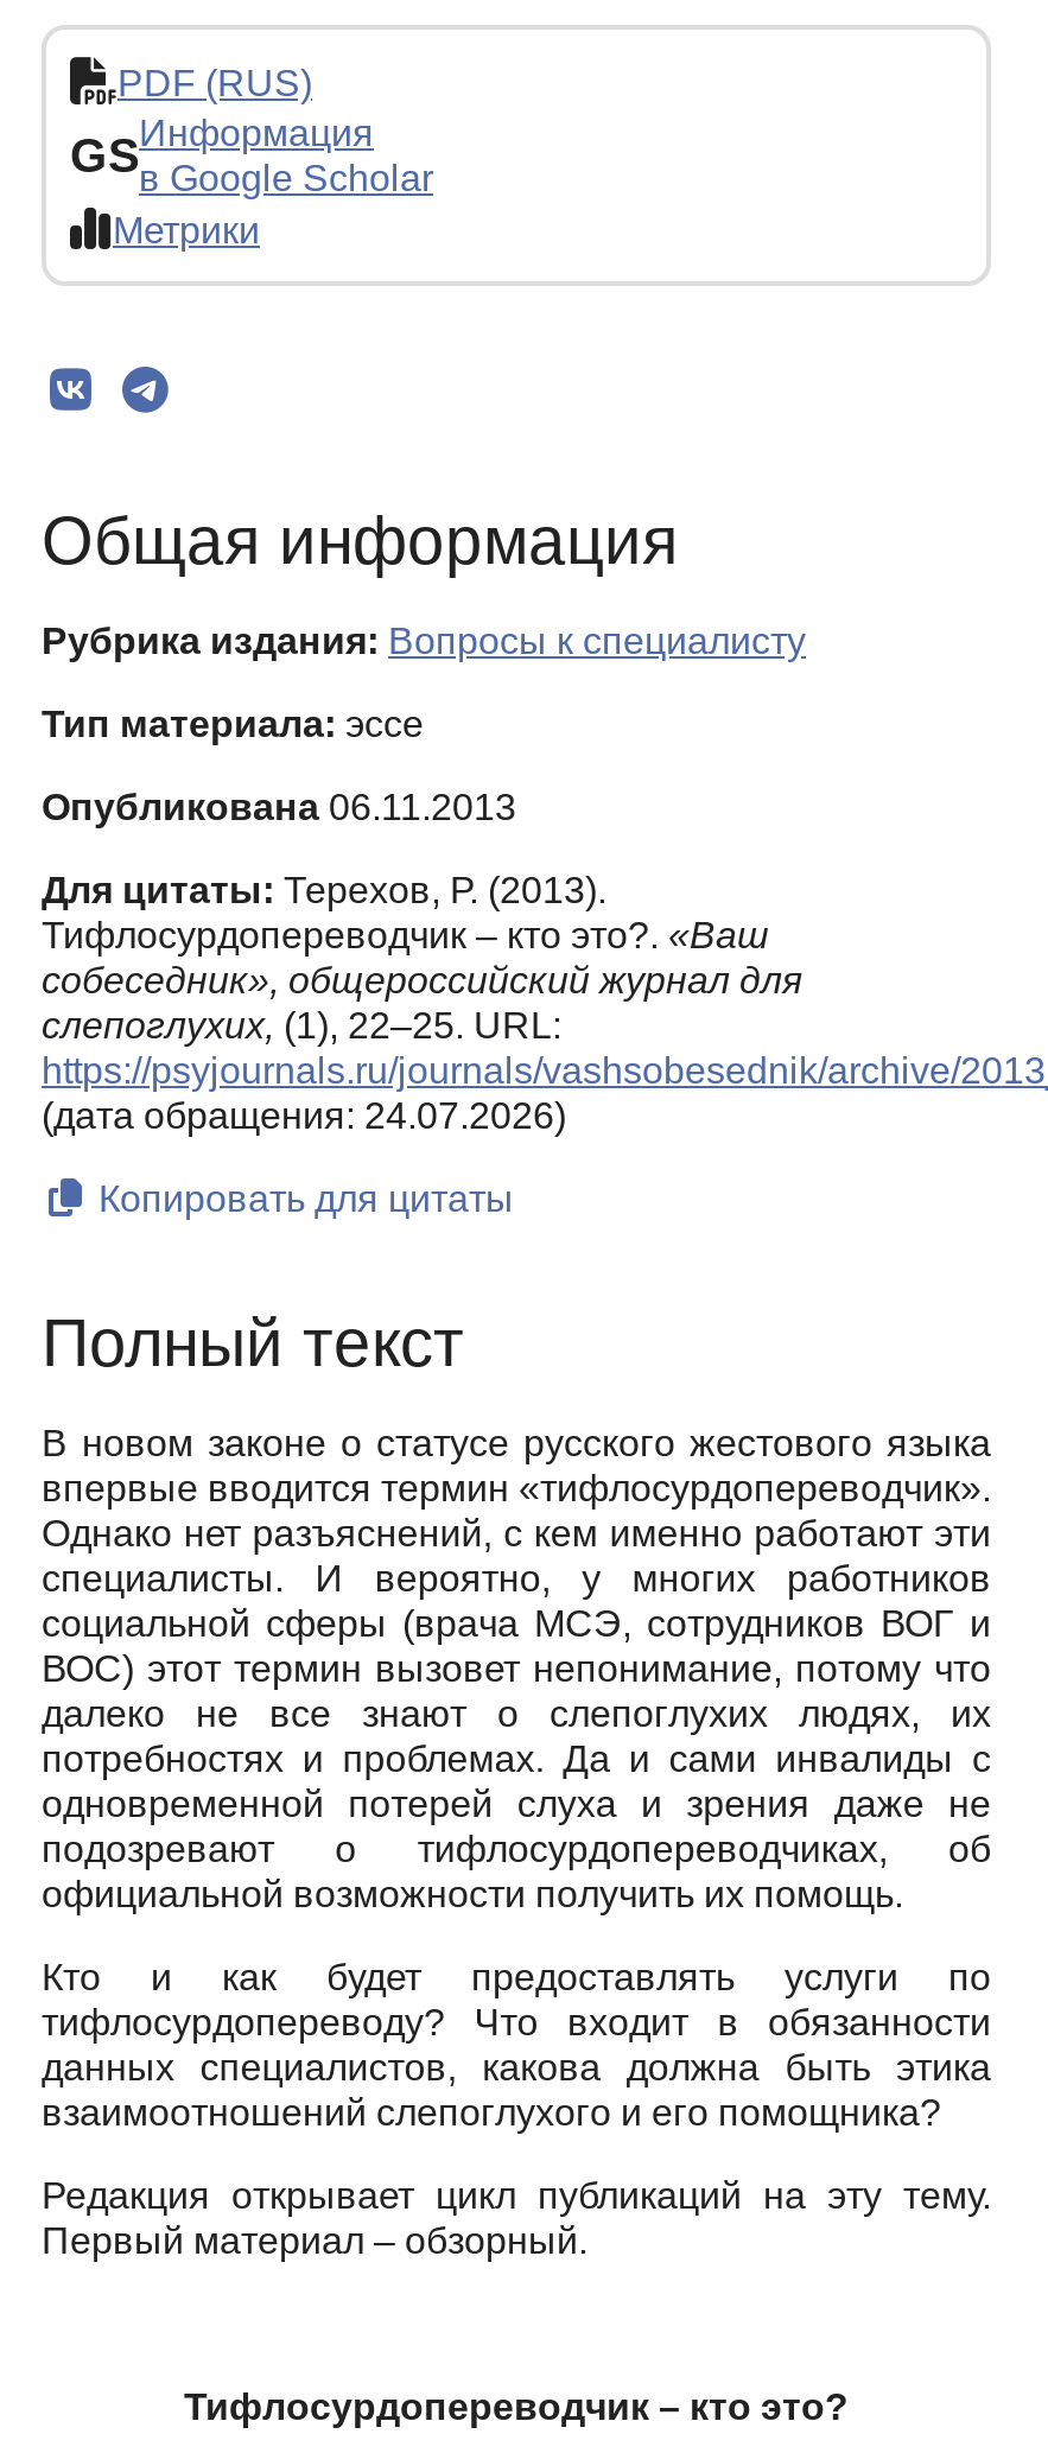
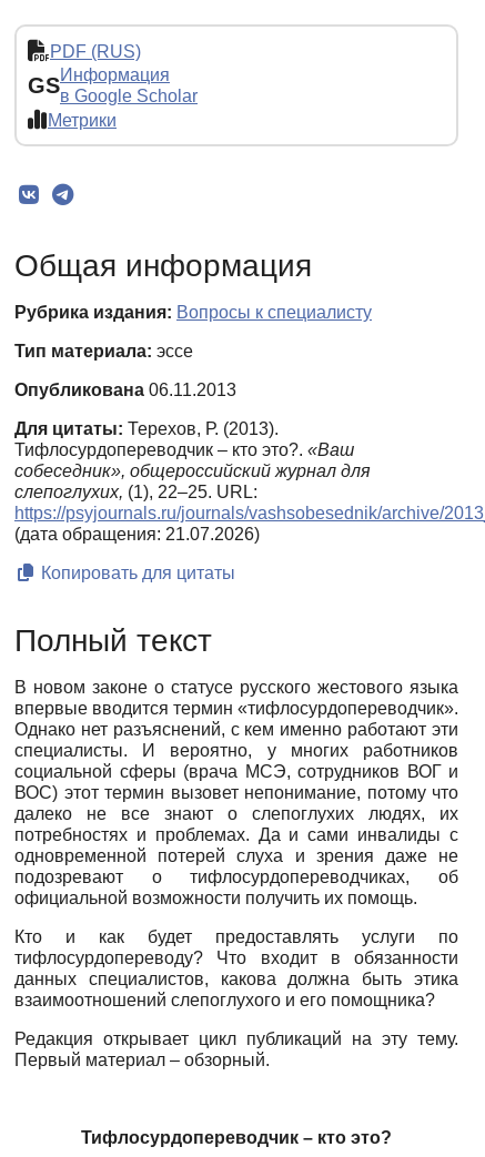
[42,1096,566,1136] (дата обращения: 24.07.2026) -> [14,525,260,544] (дата обращения: 21.07.2026)

